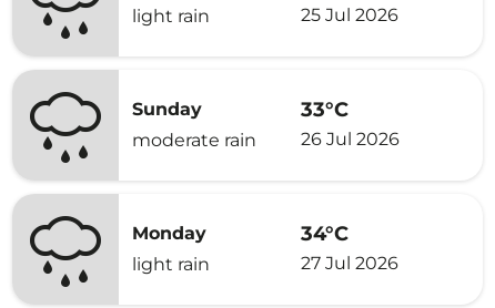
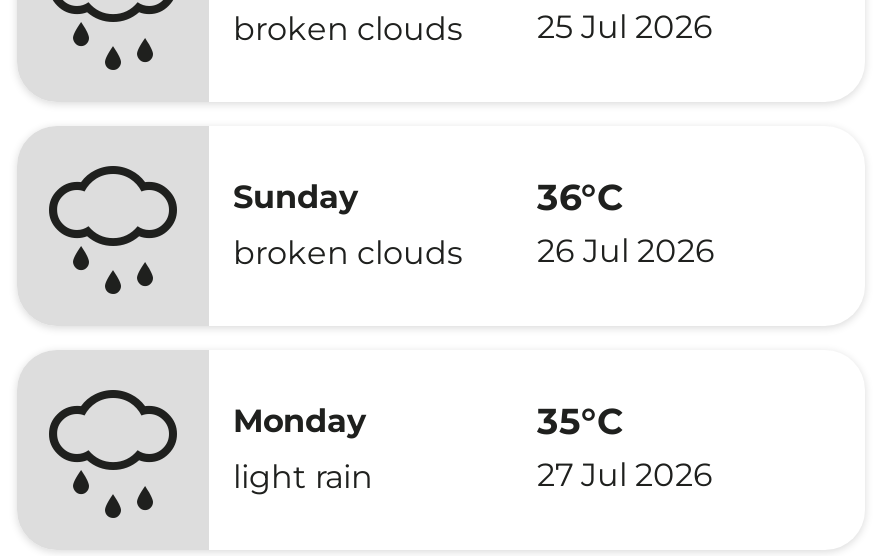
[132,6,210,27] light rain -> [233,10,463,48] broken clouds
[301,97,348,121] 33°C -> [537,175,623,219] 36°C
[132,130,256,151] moderate rain -> [233,234,463,272] broken clouds
[301,221,348,245] 34°C -> [537,399,623,443] 35°C

